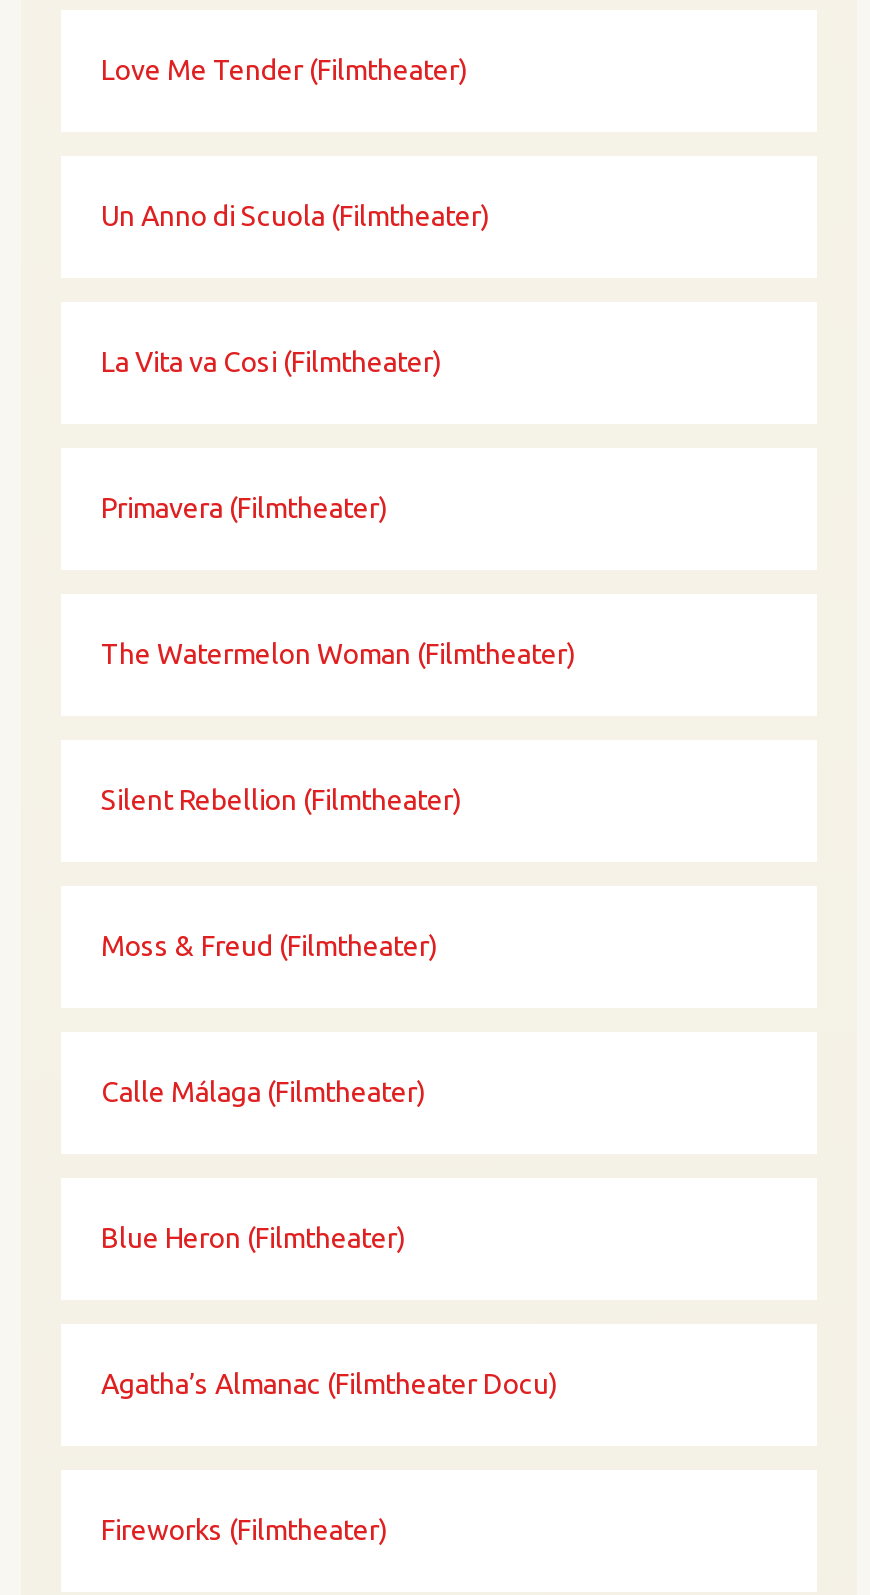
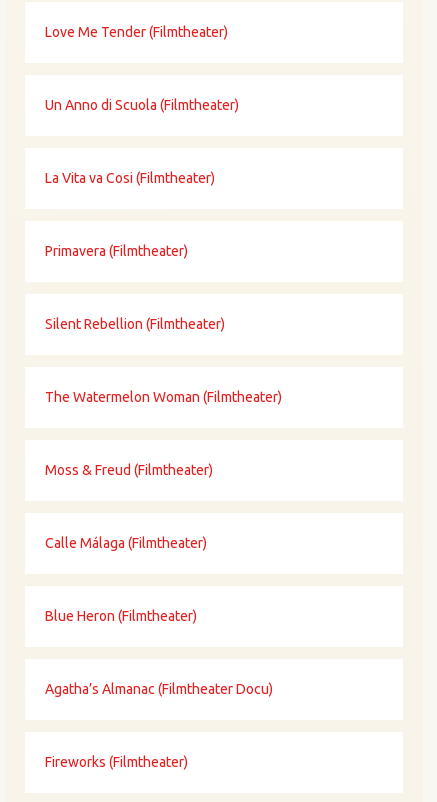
moved [101,637,575,669] -> [45,388,282,404]: The Watermelon Woman (Filmtheater)
moved [101,783,461,815] -> [45,315,225,331]: Silent Rebellion (Filmtheater)

